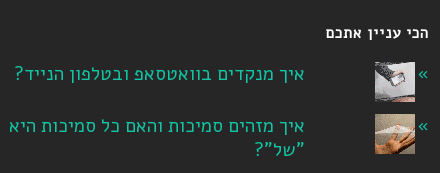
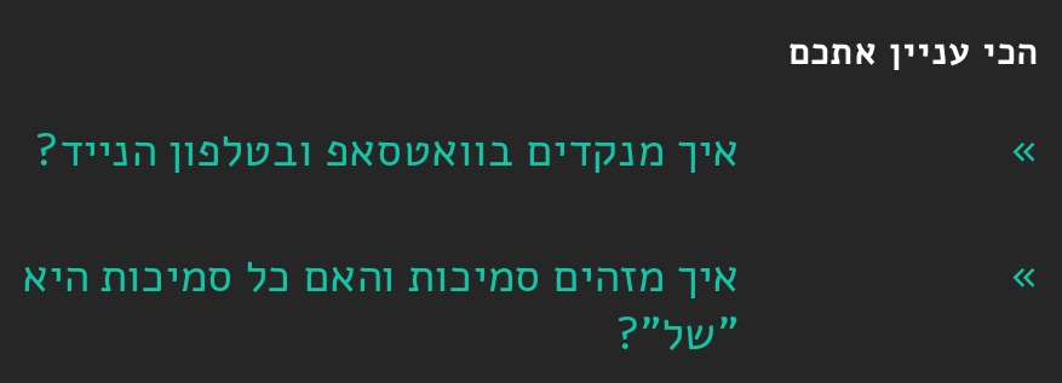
[374,61,416,103] [image] -> none
[374,113,416,155] [image] -> none

